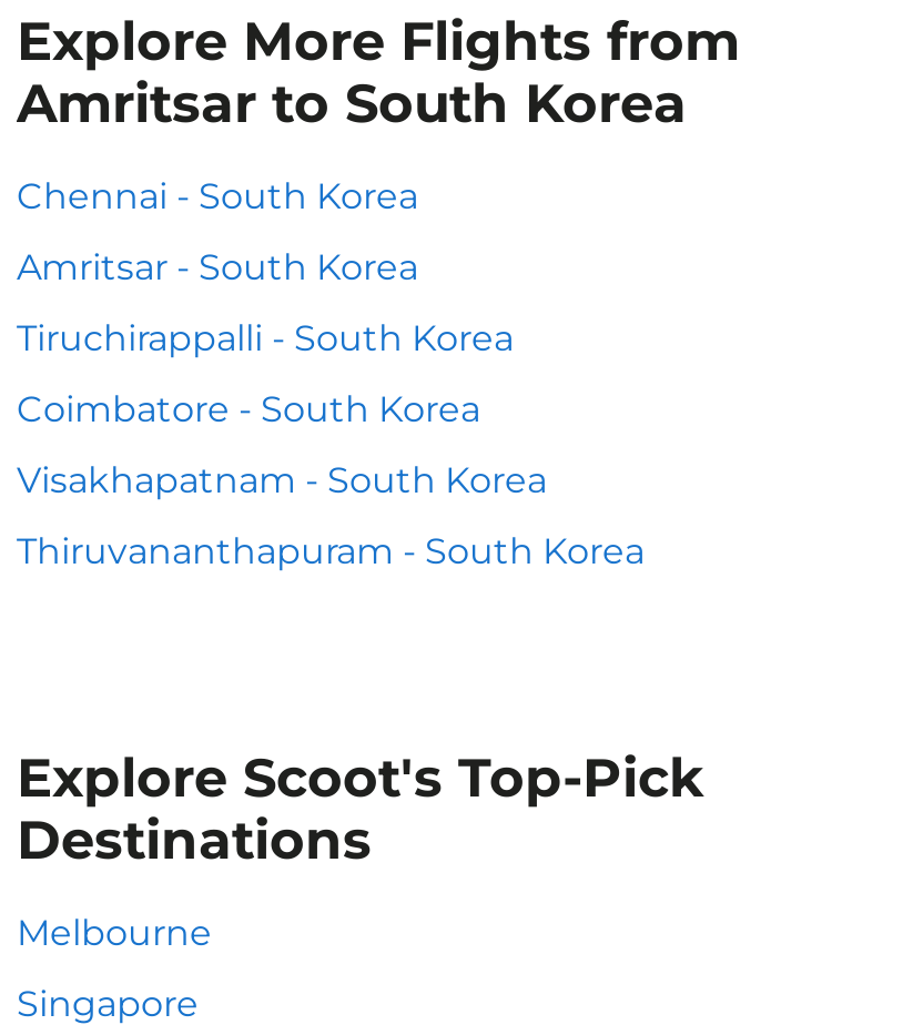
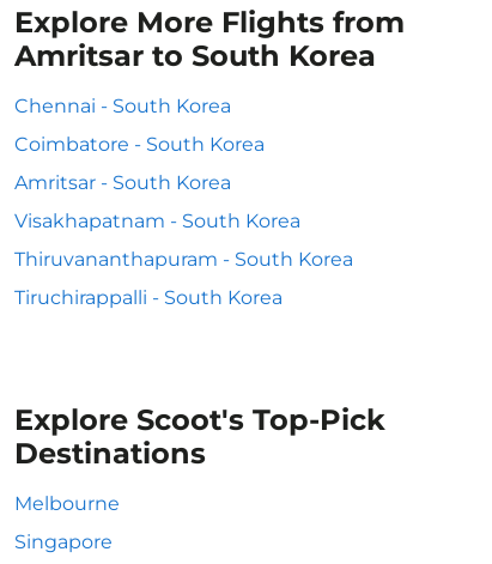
moved [17,246,418,288] -> [14,171,231,194]: Amritsar - South Korea
moved [17,317,514,359] -> [14,286,283,309]: Tiruchirappalli - South Korea
moved [17,388,480,430] -> [14,133,265,156]: Coimbatore - South Korea
moved [17,459,645,572] -> [14,210,353,271]: Visakhapatnam - South Korea | Thiruvananthapuram - South Korea

